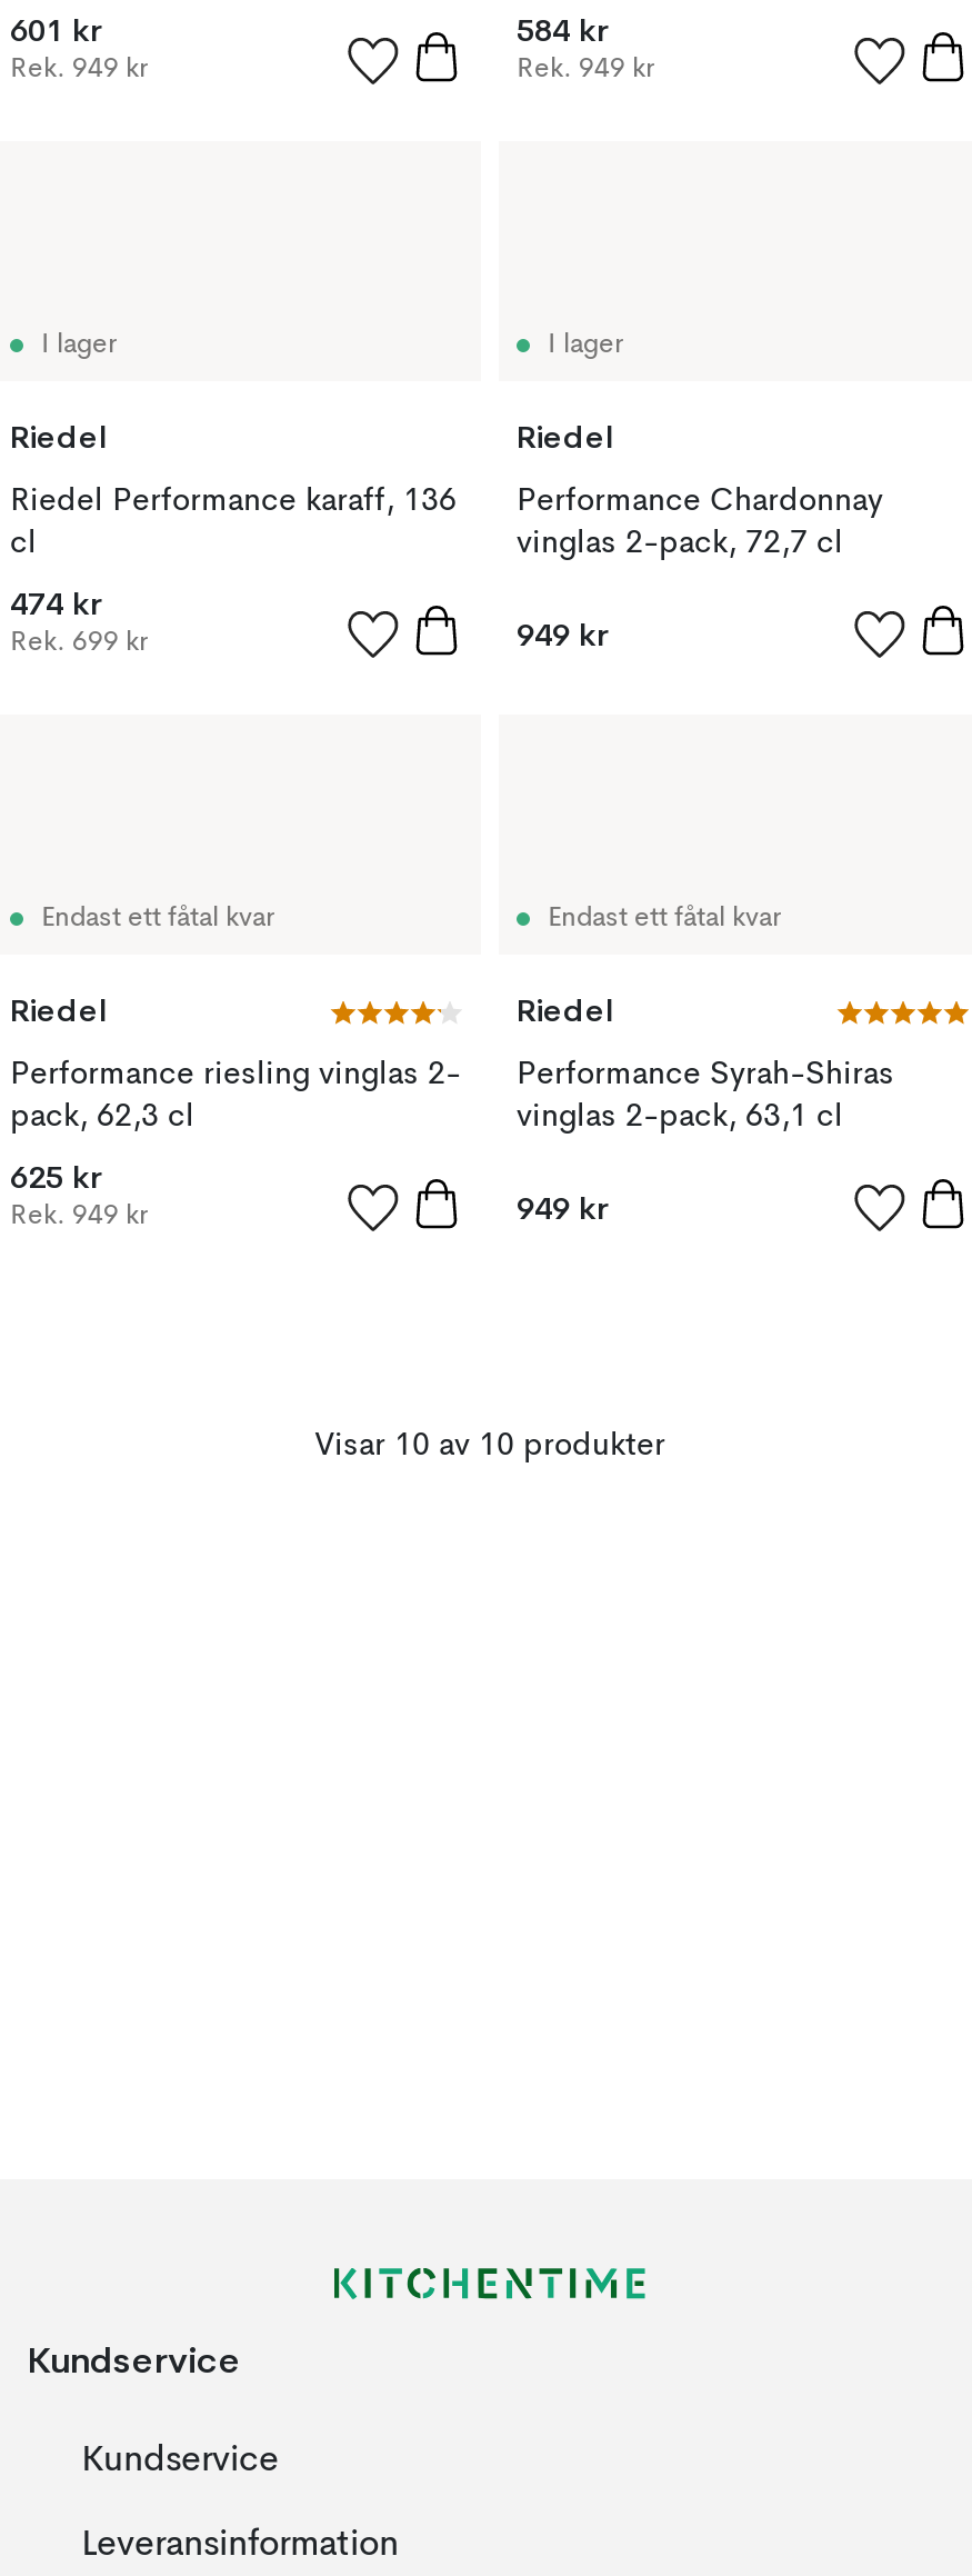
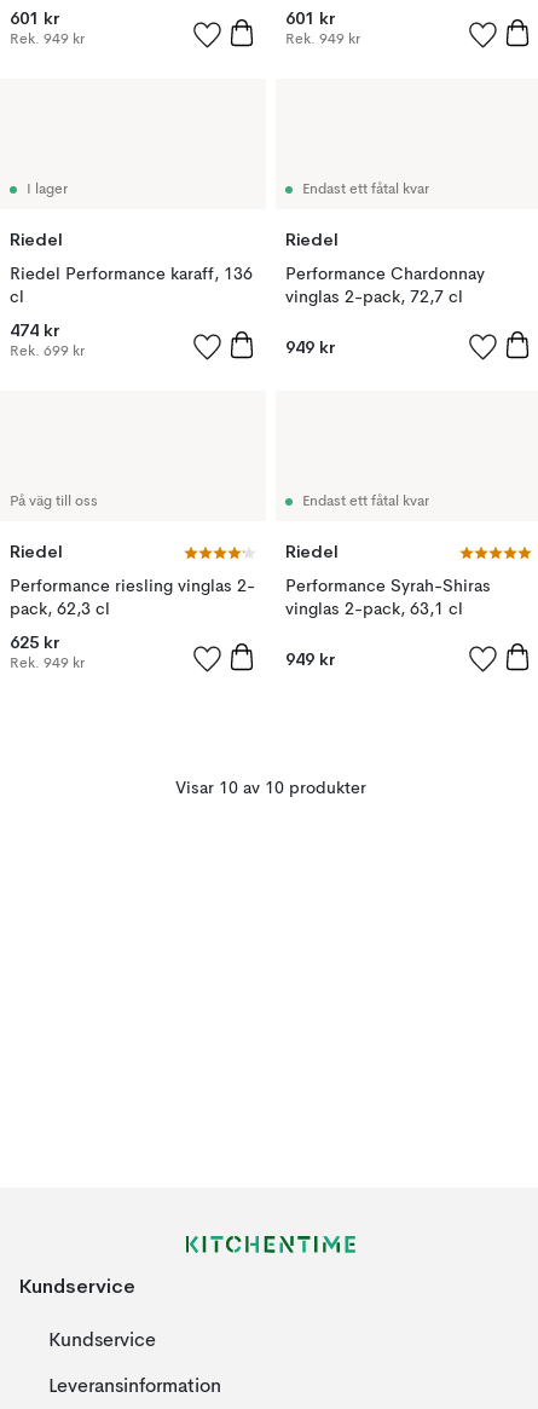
[517,10,610,50] 584 kr -> [285,7,336,29] 601 kr
[548,332,623,359] I lager -> [302,183,429,197] Endast ett fåtal kvar
[41,906,274,932] Endast ett fåtal kvar -> [10,495,98,509] På väg till oss

